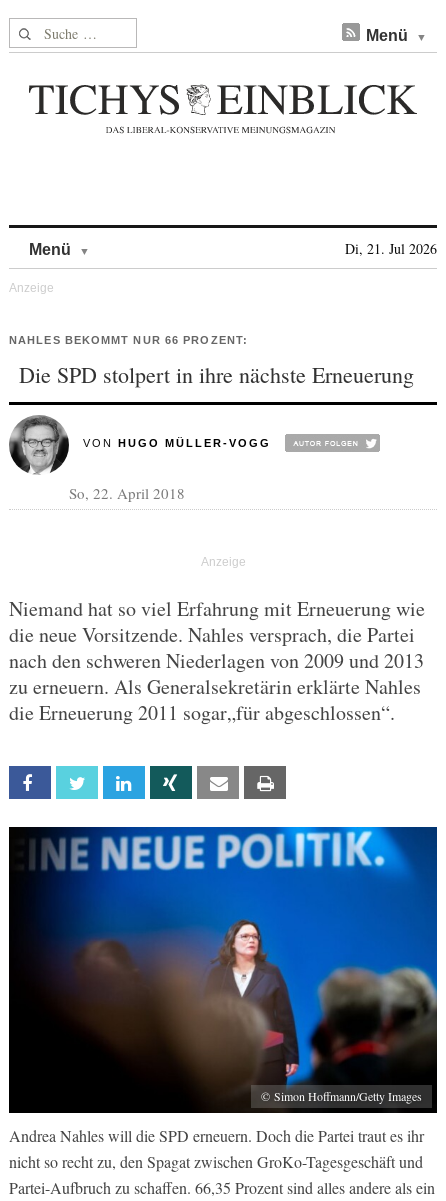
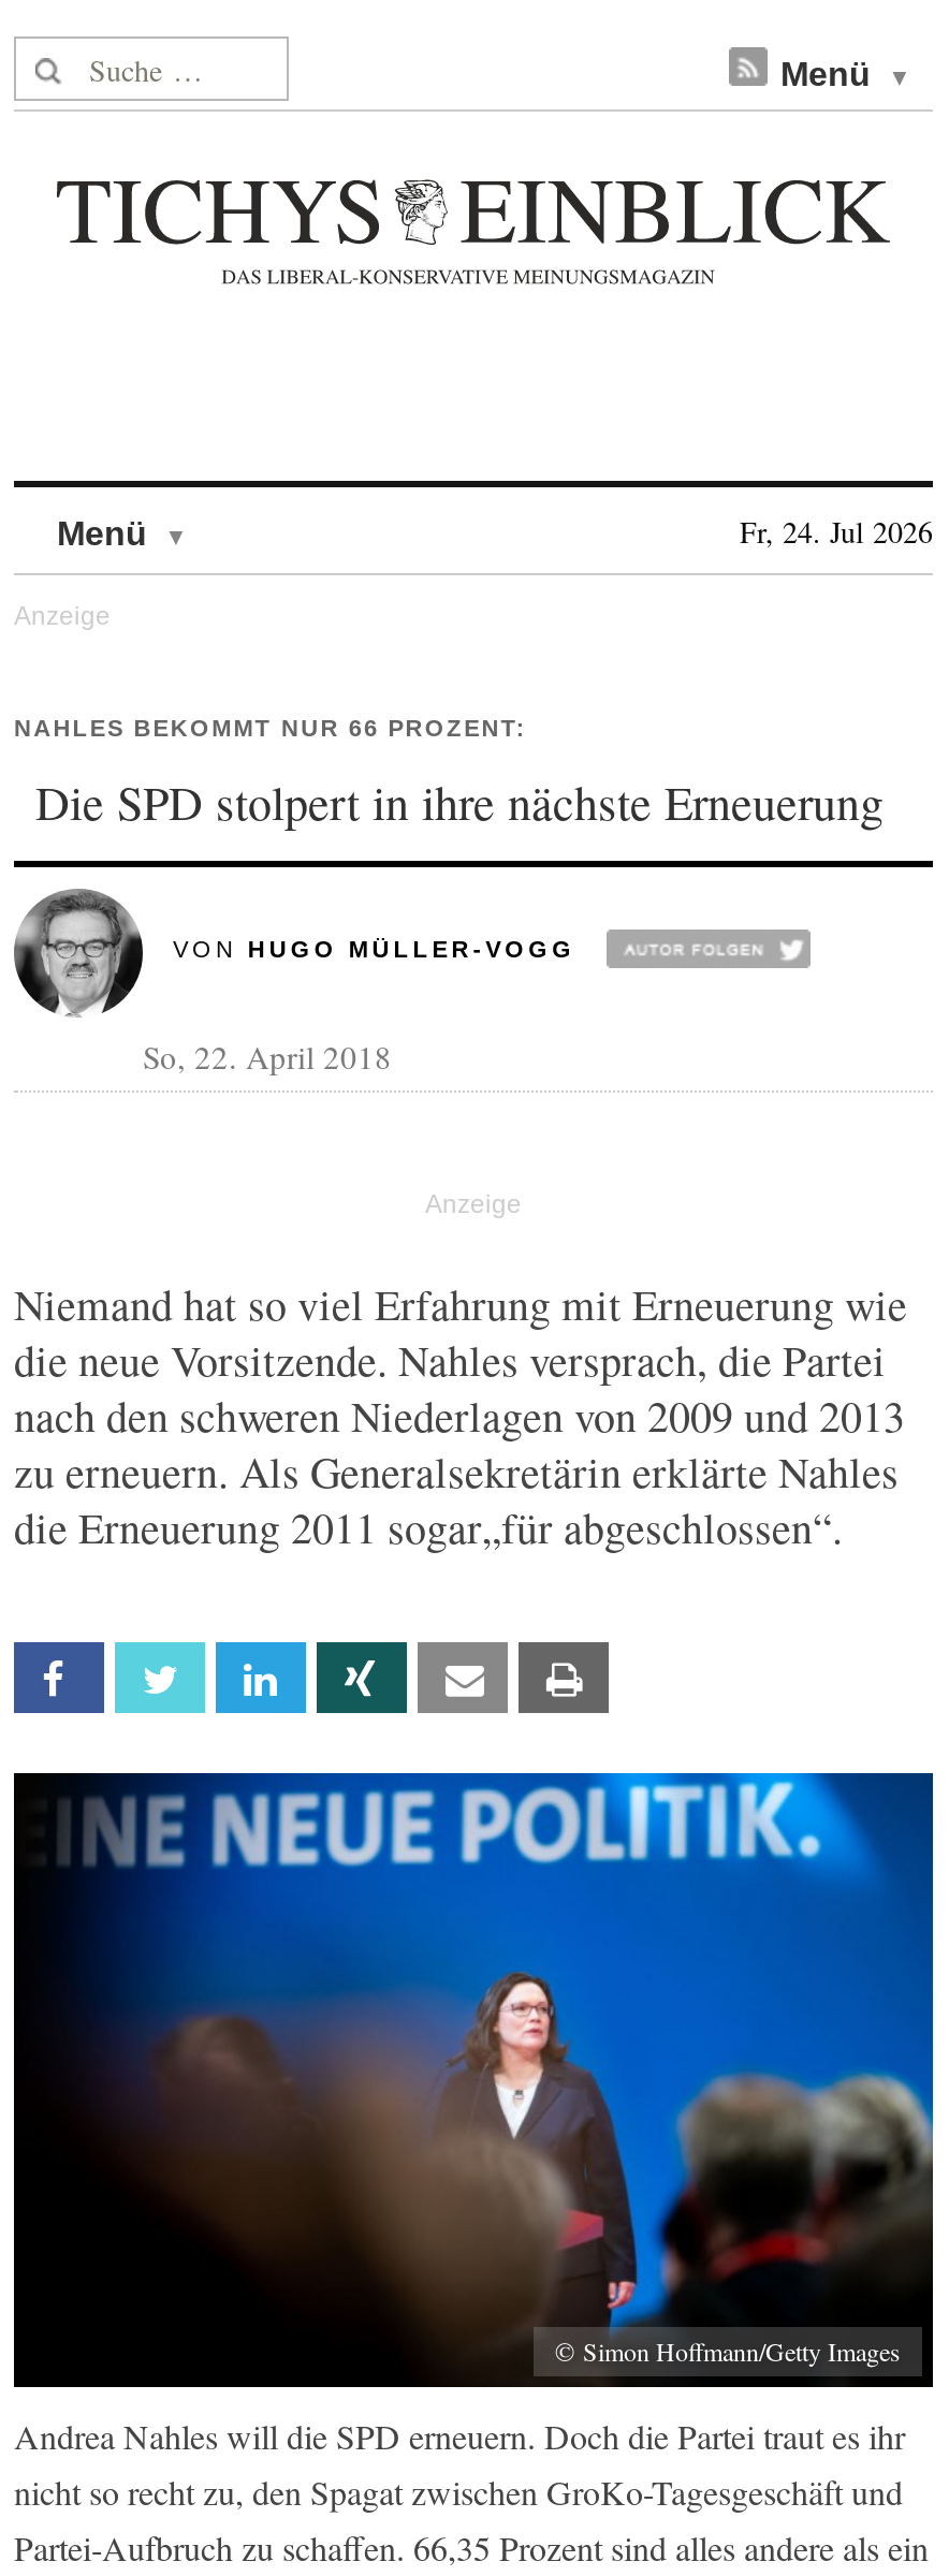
[345,239,437,258] Di, 21. Jul 2026 -> [740,511,933,552] Fr, 24. Jul 2026

